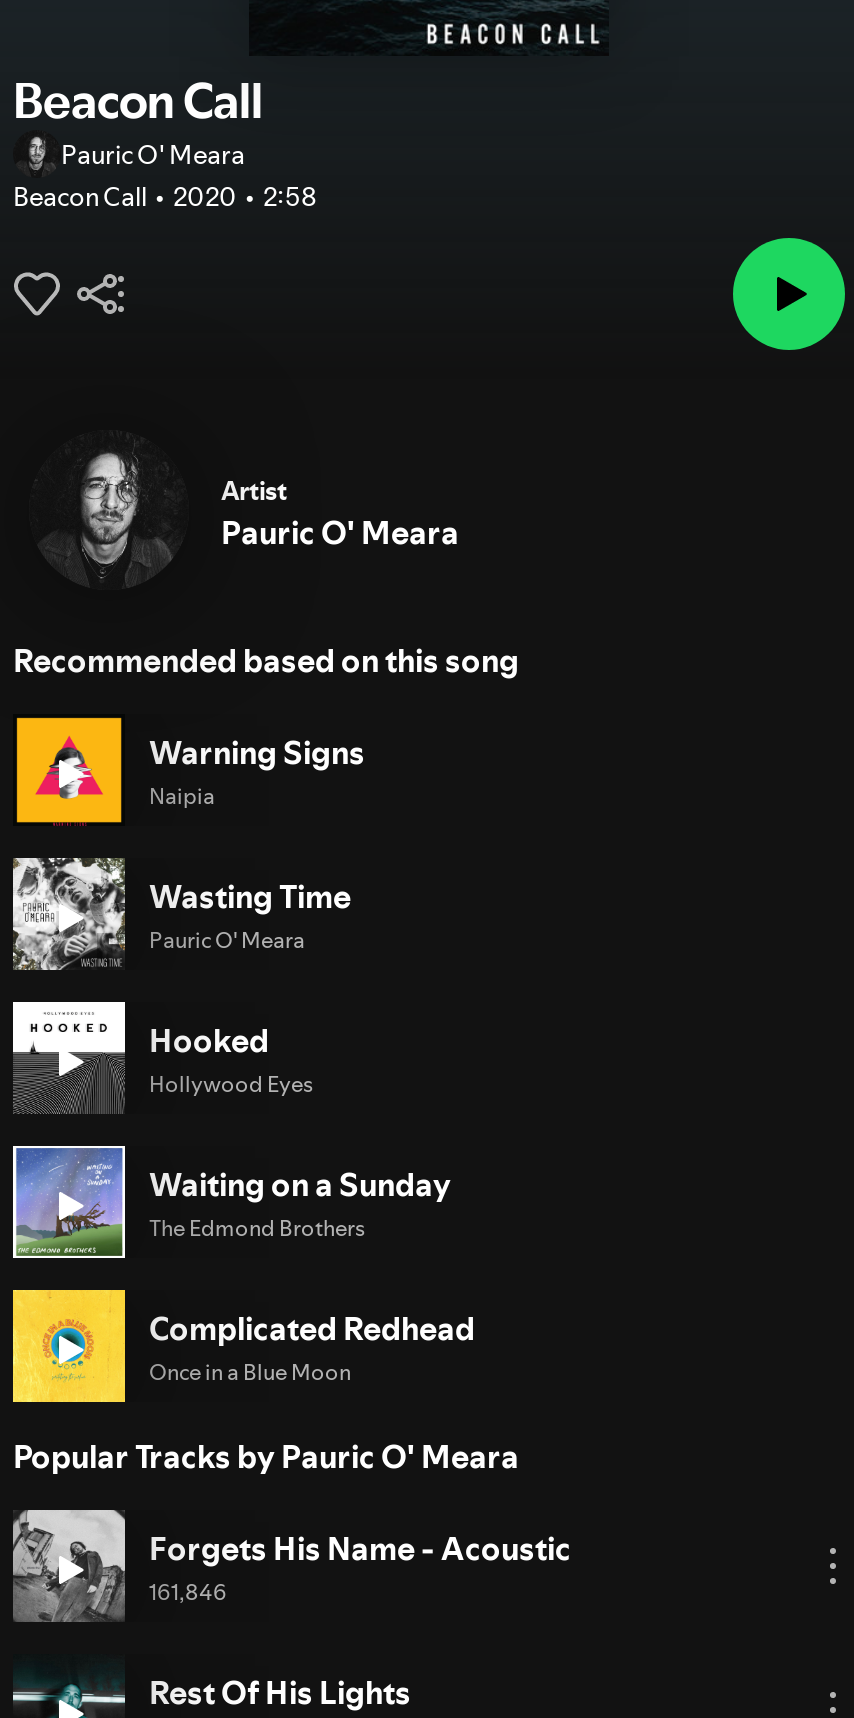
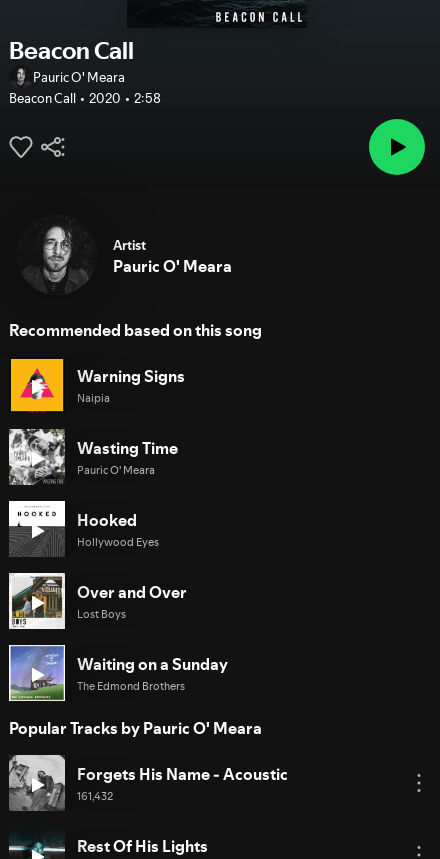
none -> [9,573,187,629] [image] | Over and Over | Lost Boys
moved [13,1146,451,1258] -> [9,645,228,701]: [image] | Waiting on a Sunday | The Edmond Brothers
[11,1288,475,1404] [image] | Complicated Redhead | Once in a Blue Moon -> none
[149,1577,227,1607] 161,846 -> [77,789,113,804] 161,432

